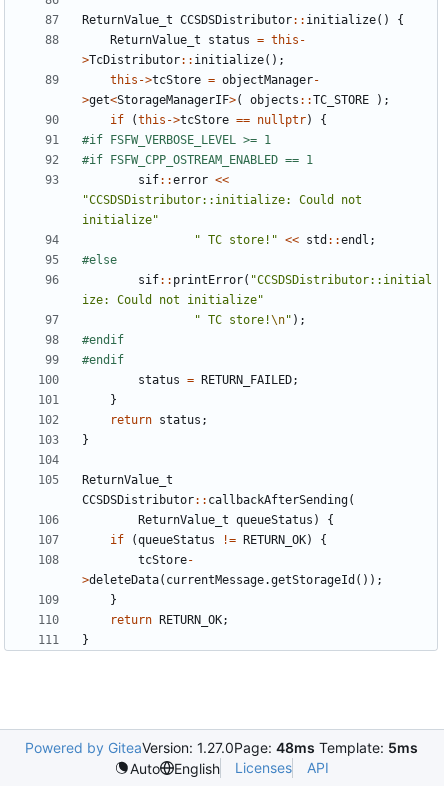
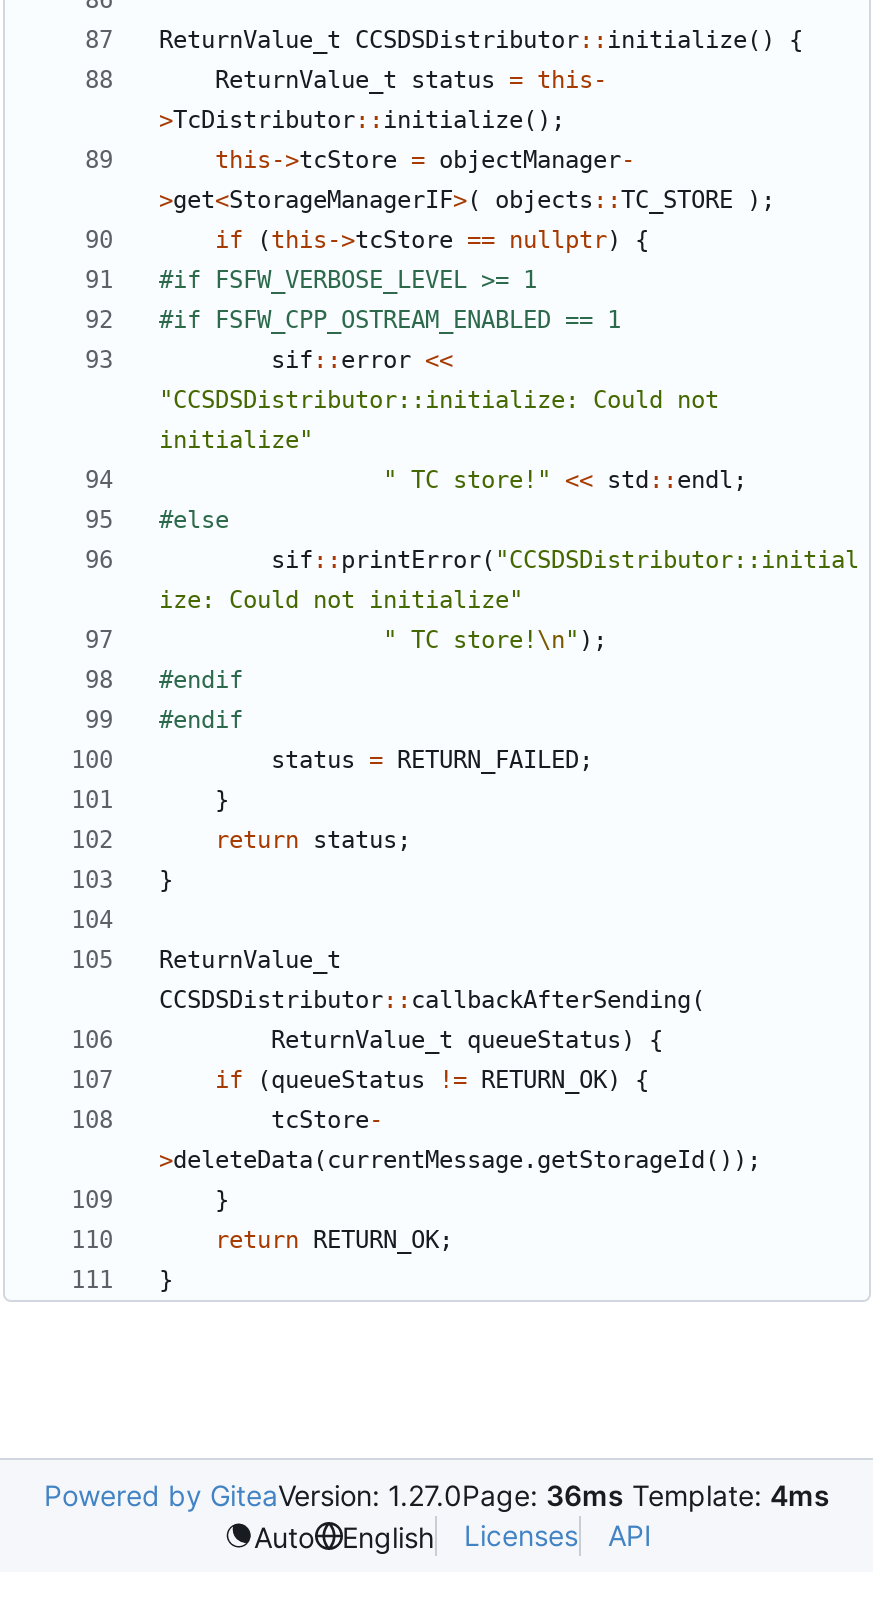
[24,739,417,756] Powered by GiteaVersion: 1.27.0Page: 48ms Template: 5ms -> [44,1478,830,1512] Powered by GiteaVersion: 1.27.0Page: 36ms Template: 4ms

